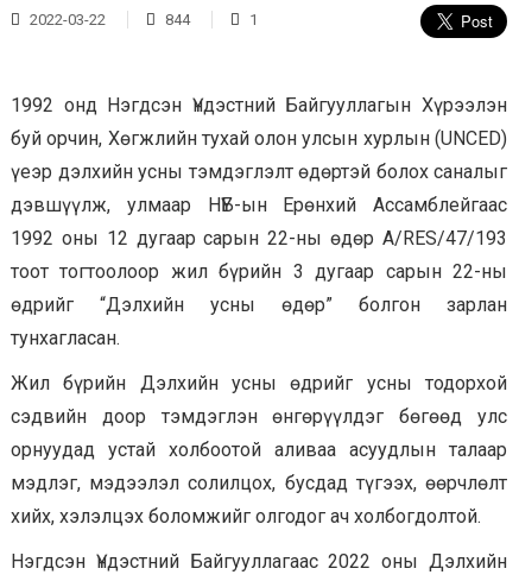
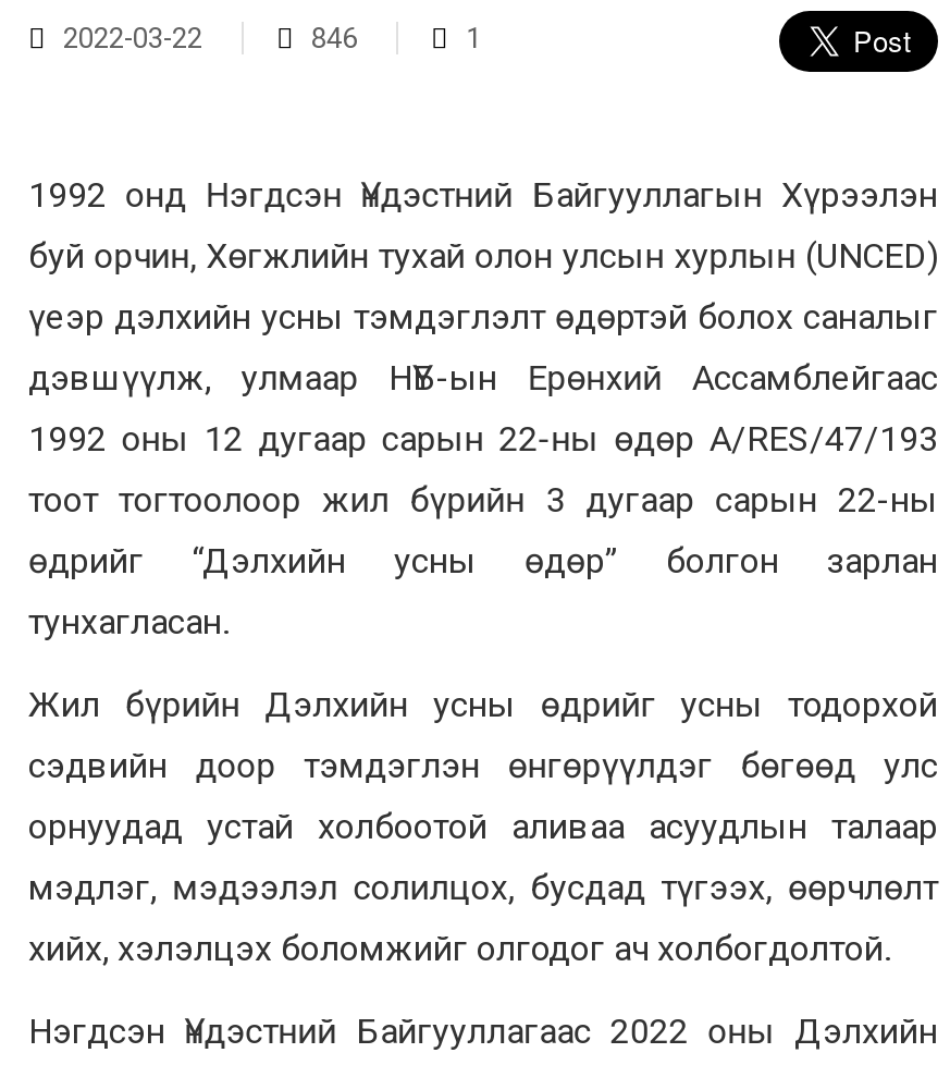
[162,11,194,28] 844 -> [305,22,363,54] 846

